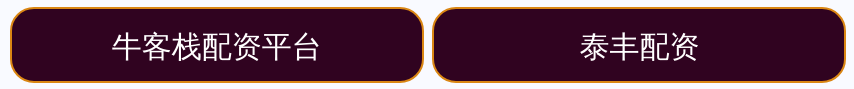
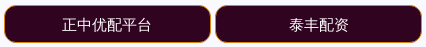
[112,24,322,66] 牛客栈配资平台 -> [62,13,152,34] 正中优配平台

